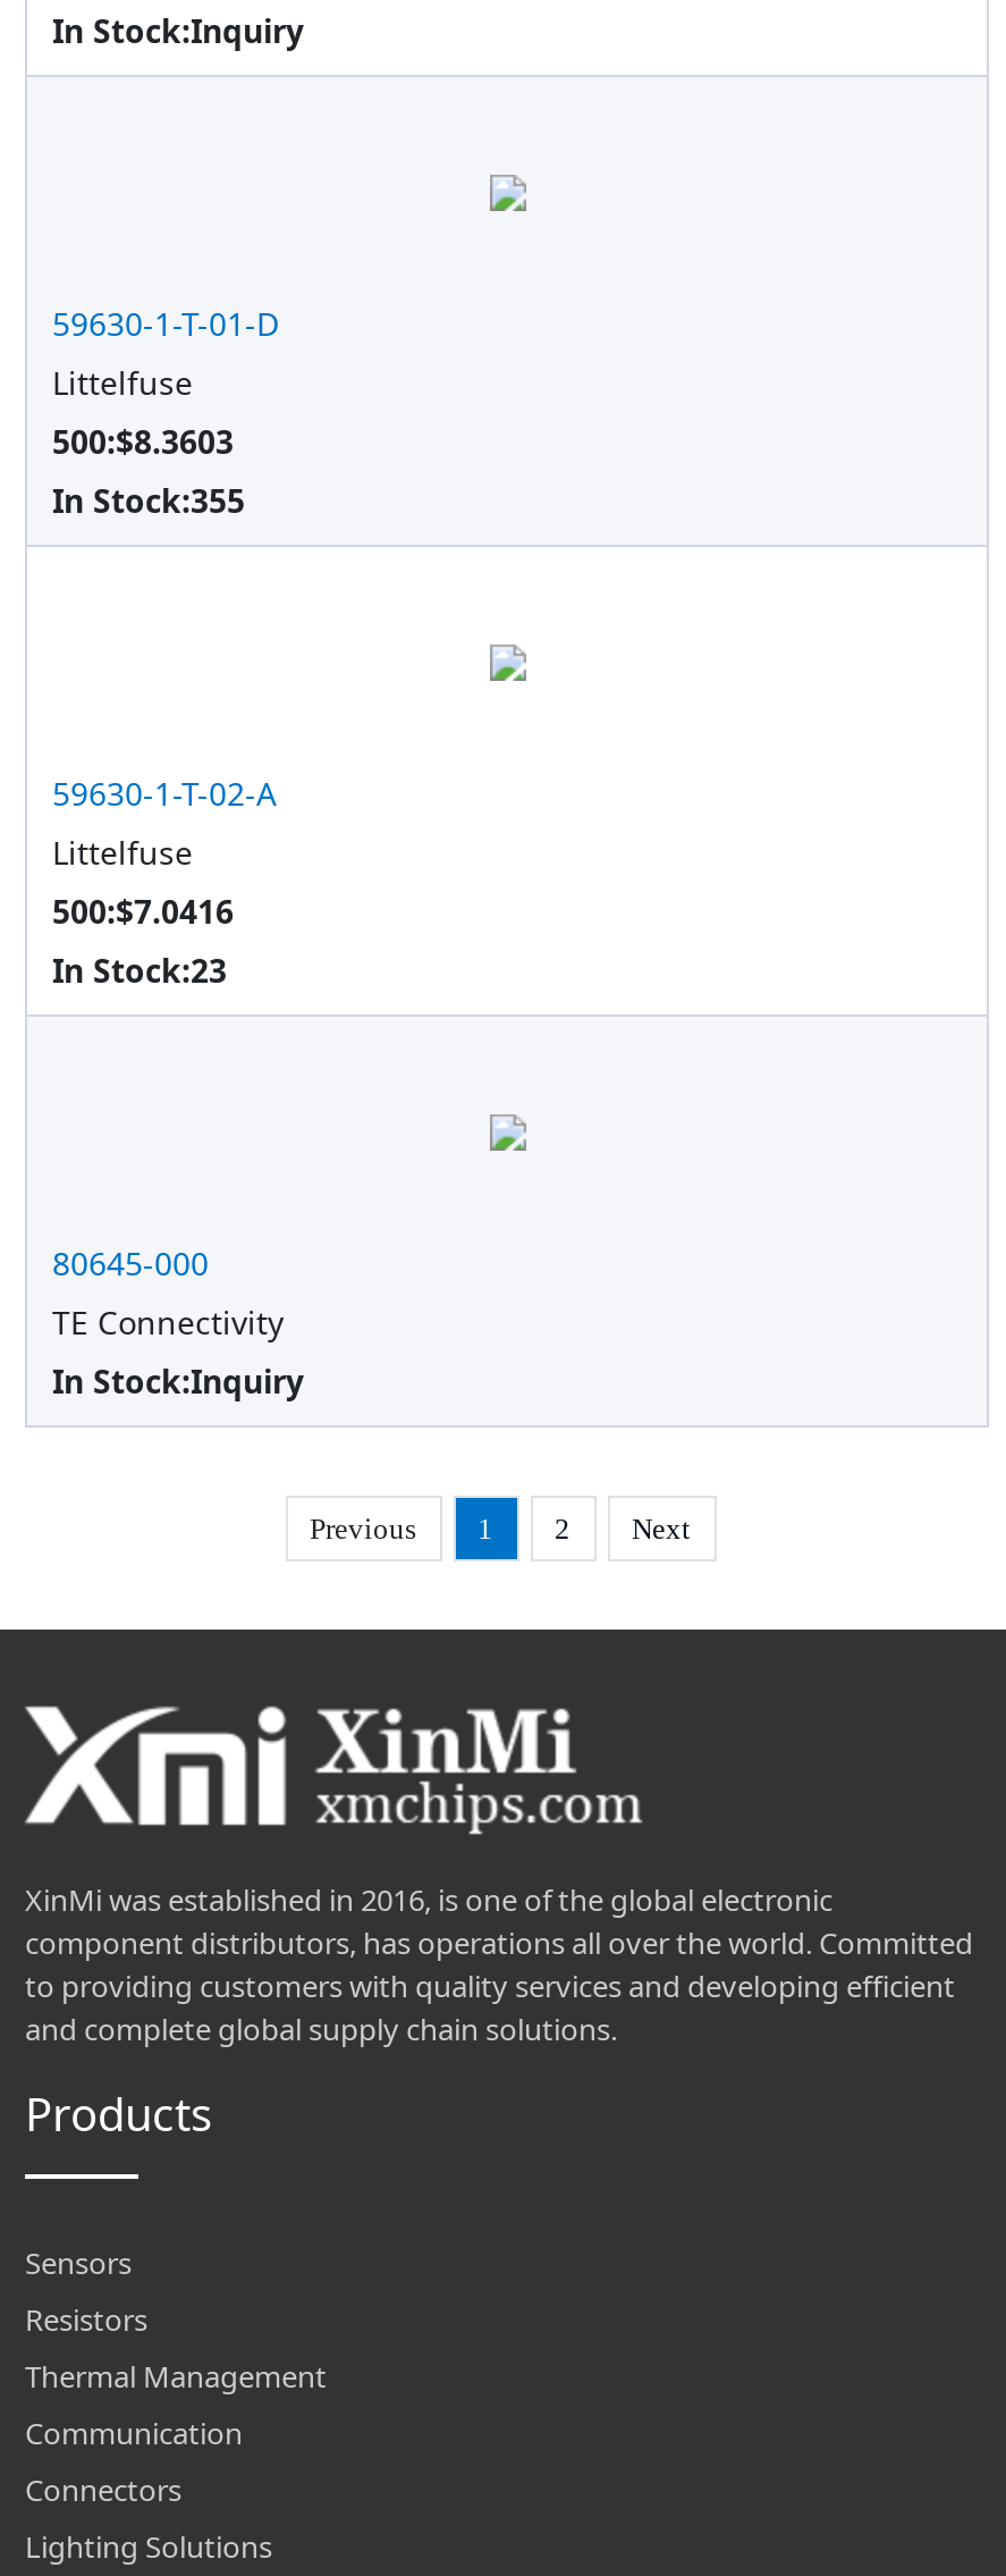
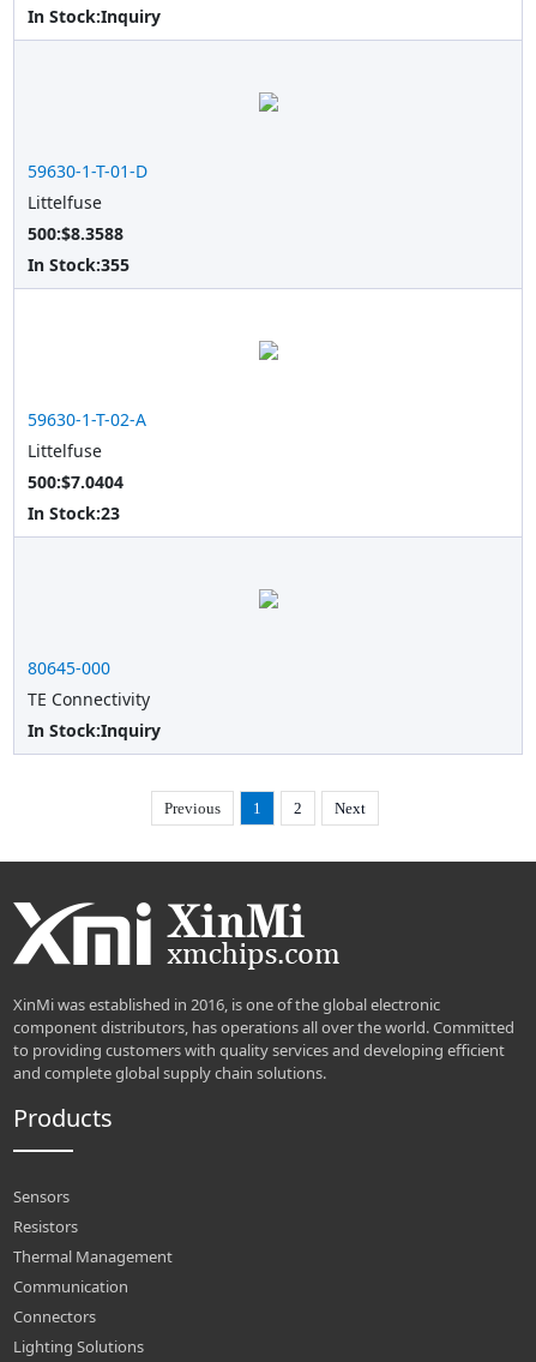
[52,420,234,463] 500:$8.3603 -> [28,222,124,245] 500:$8.3588
[52,890,234,933] 500:$7.0416 -> [28,471,124,493] 500:$7.0404

